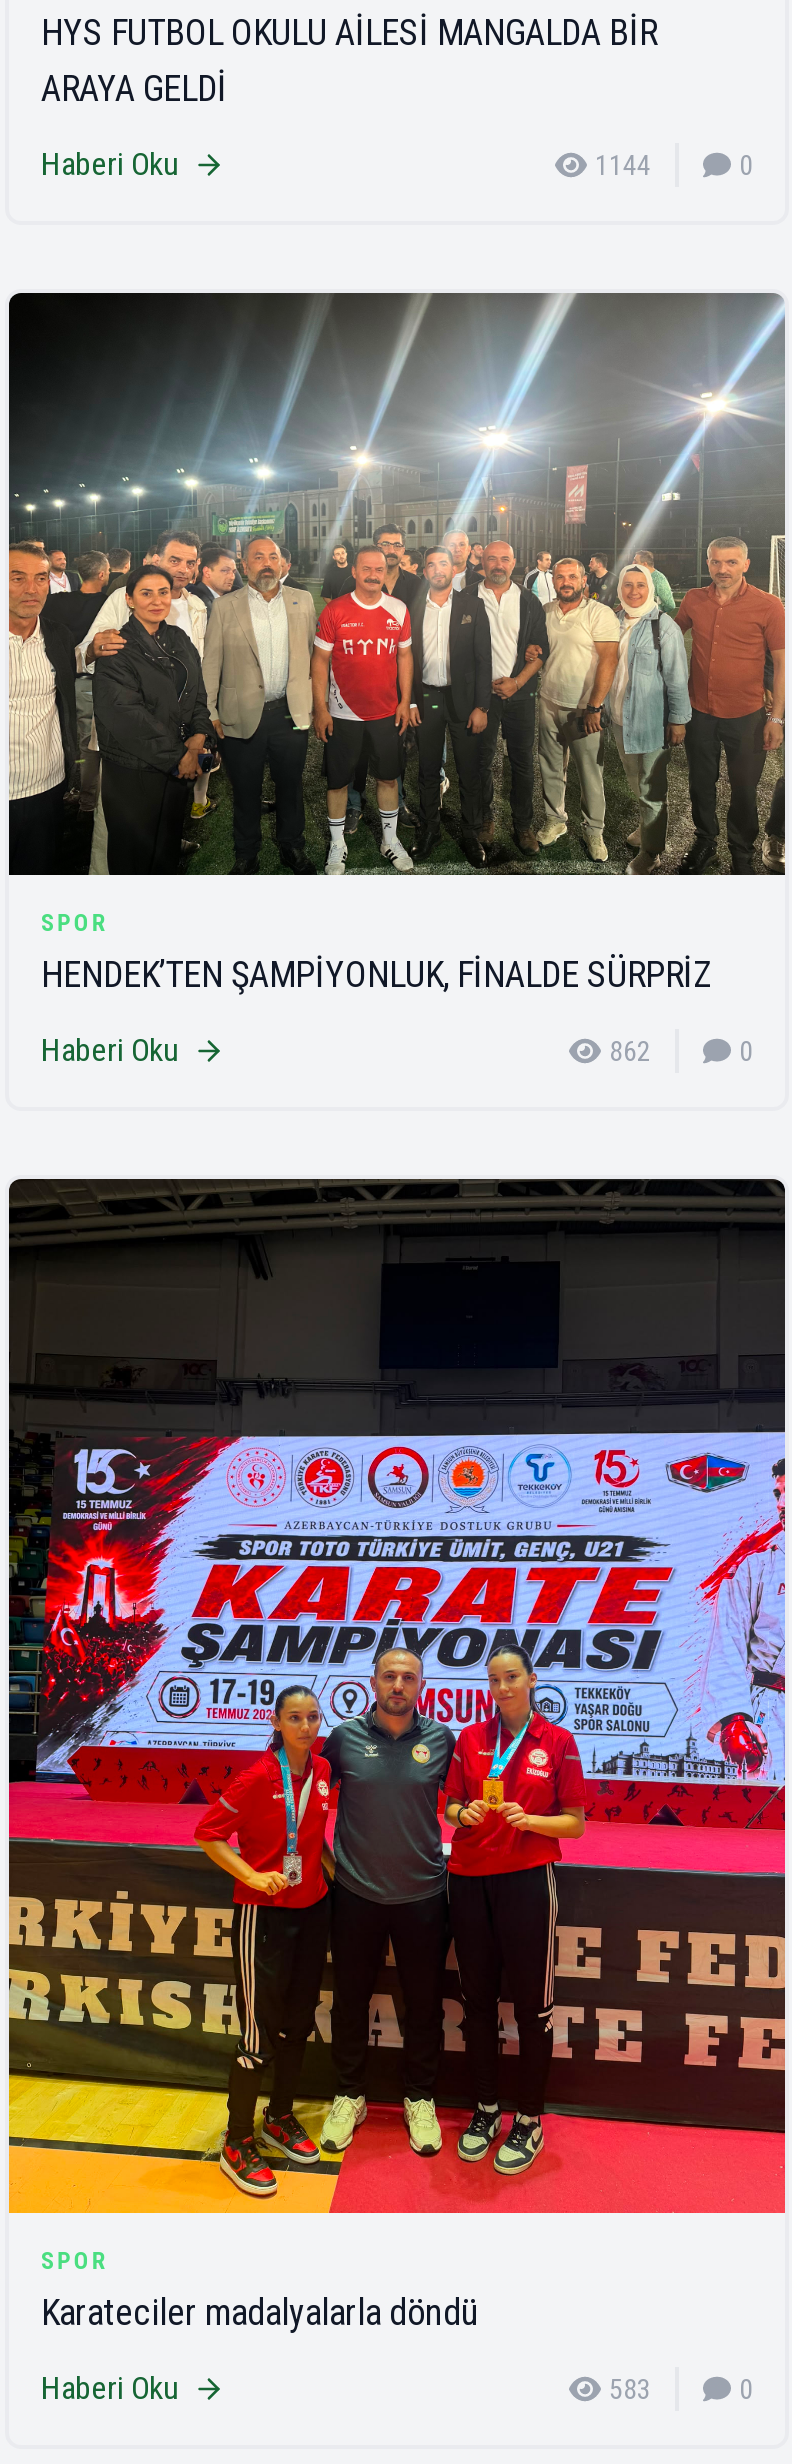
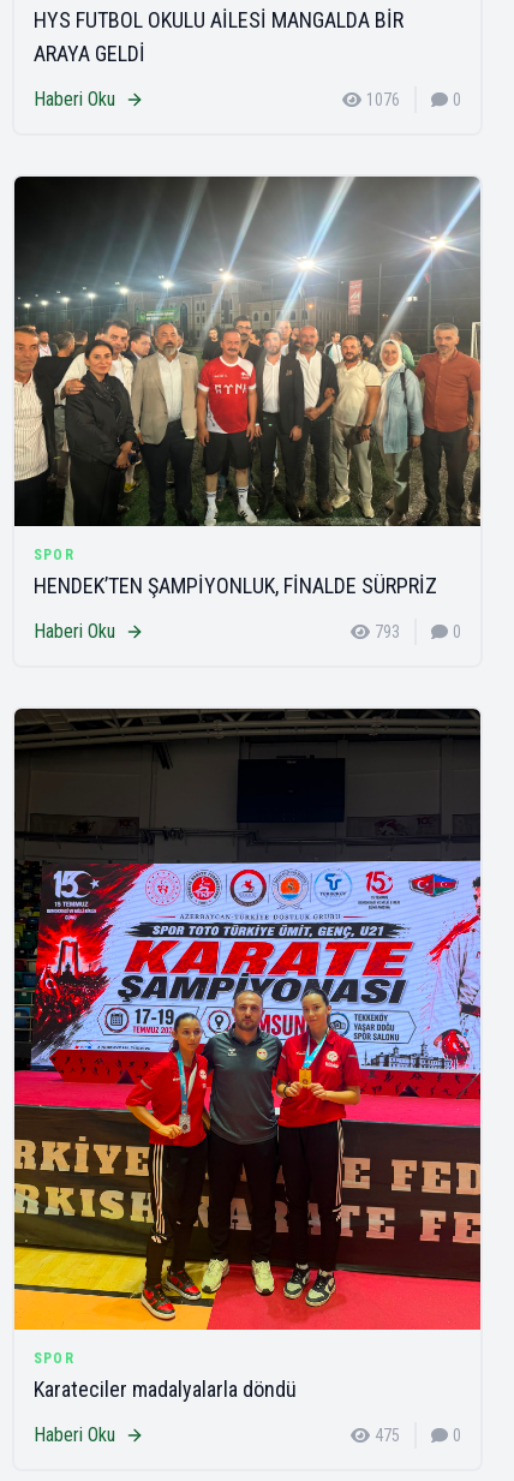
[595,148,651,180] 1144 -> [366,90,400,109] 1076
[609,1034,651,1066] 862 -> [375,622,400,641] 793
[609,2373,651,2405] 583 -> [375,1426,400,1445] 475

